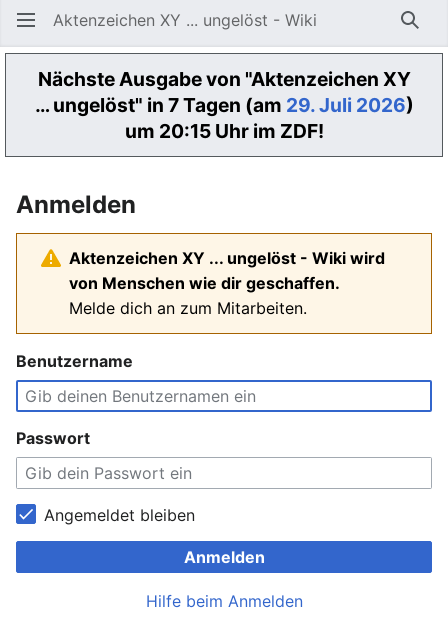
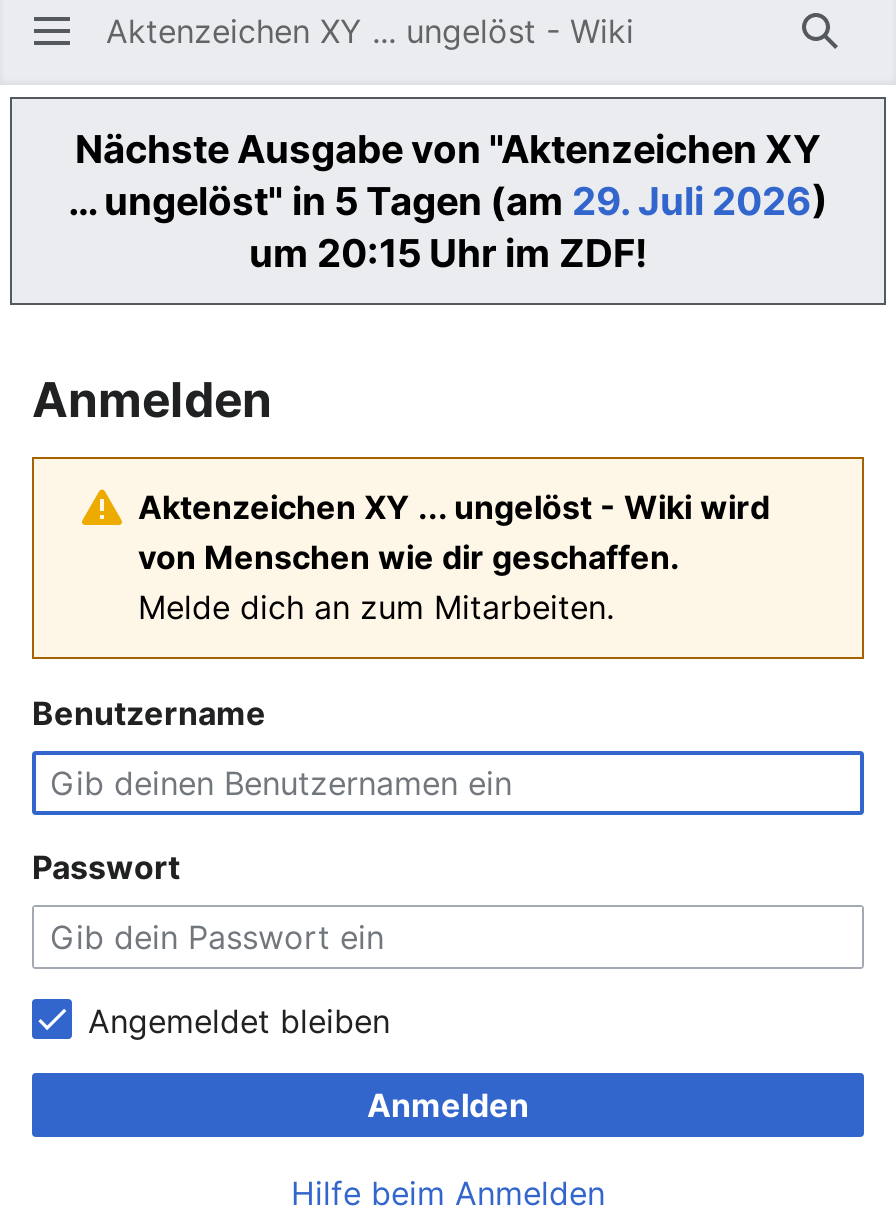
[34,93,413,117] … ungelöst" in 7 Tagen (am 29. Juli 2026) -> [68,177,828,225] … ungelöst" in 5 Tagen (am 29. Juli 2026)

